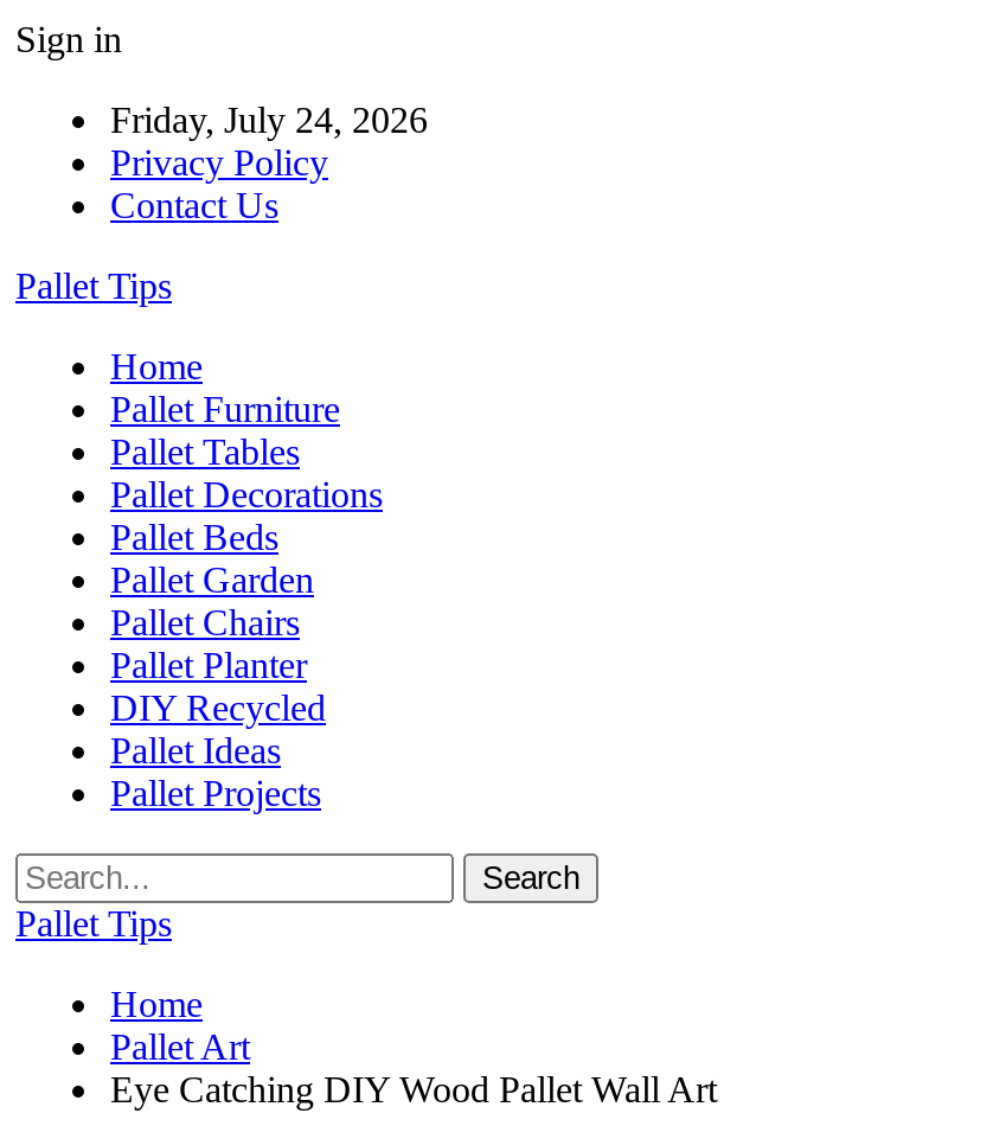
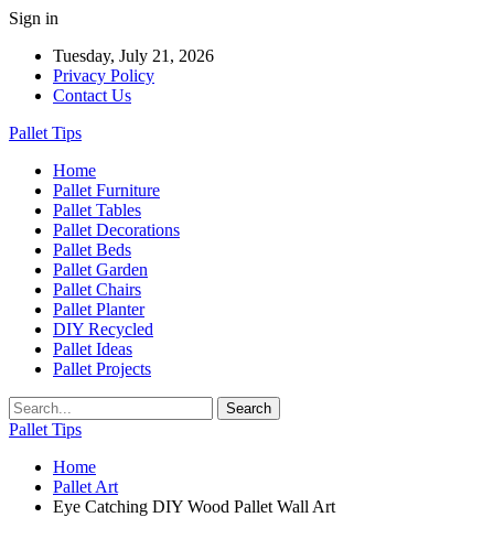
[110,100,428,140] Friday, July 24, 2026 -> [53,46,214,65] Tuesday, July 21, 2026

